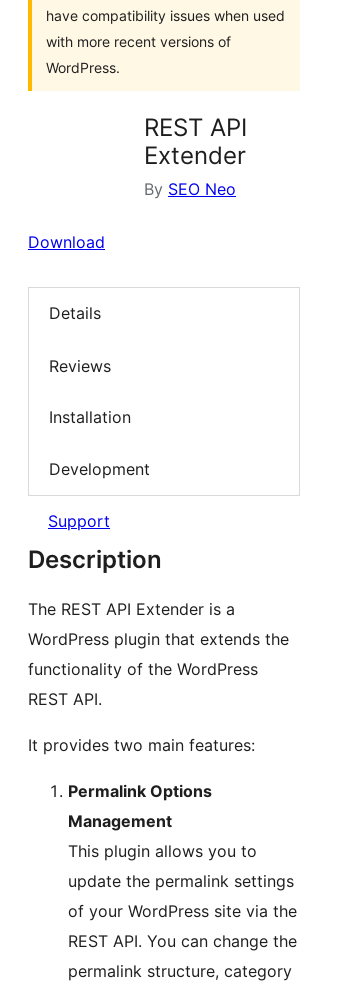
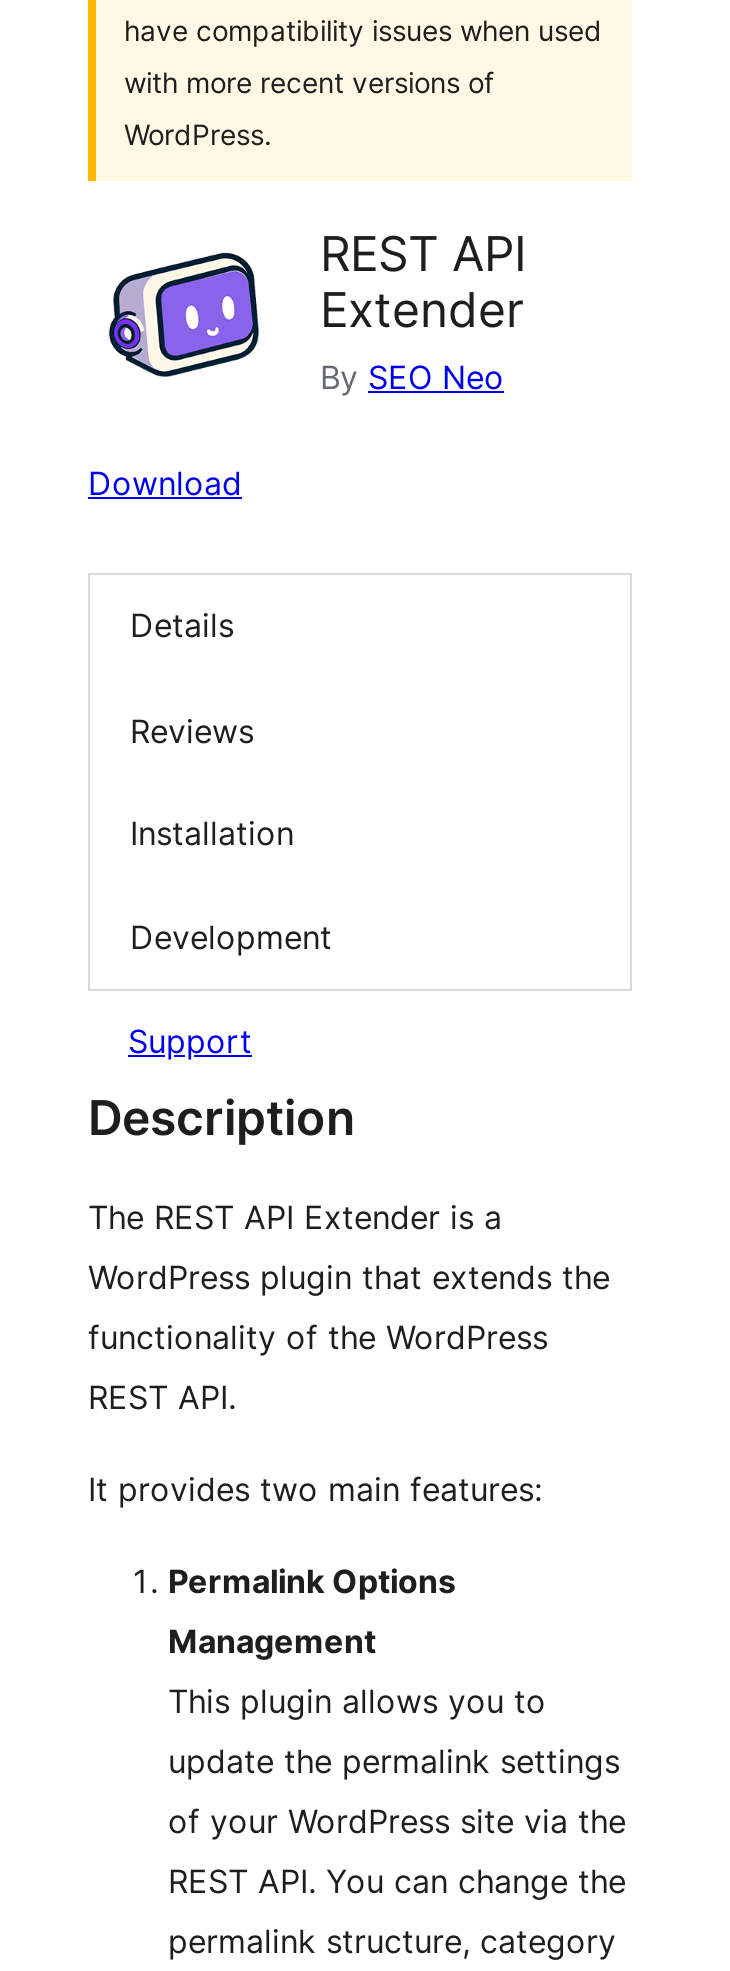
none -> [106,251,262,379] [image]

